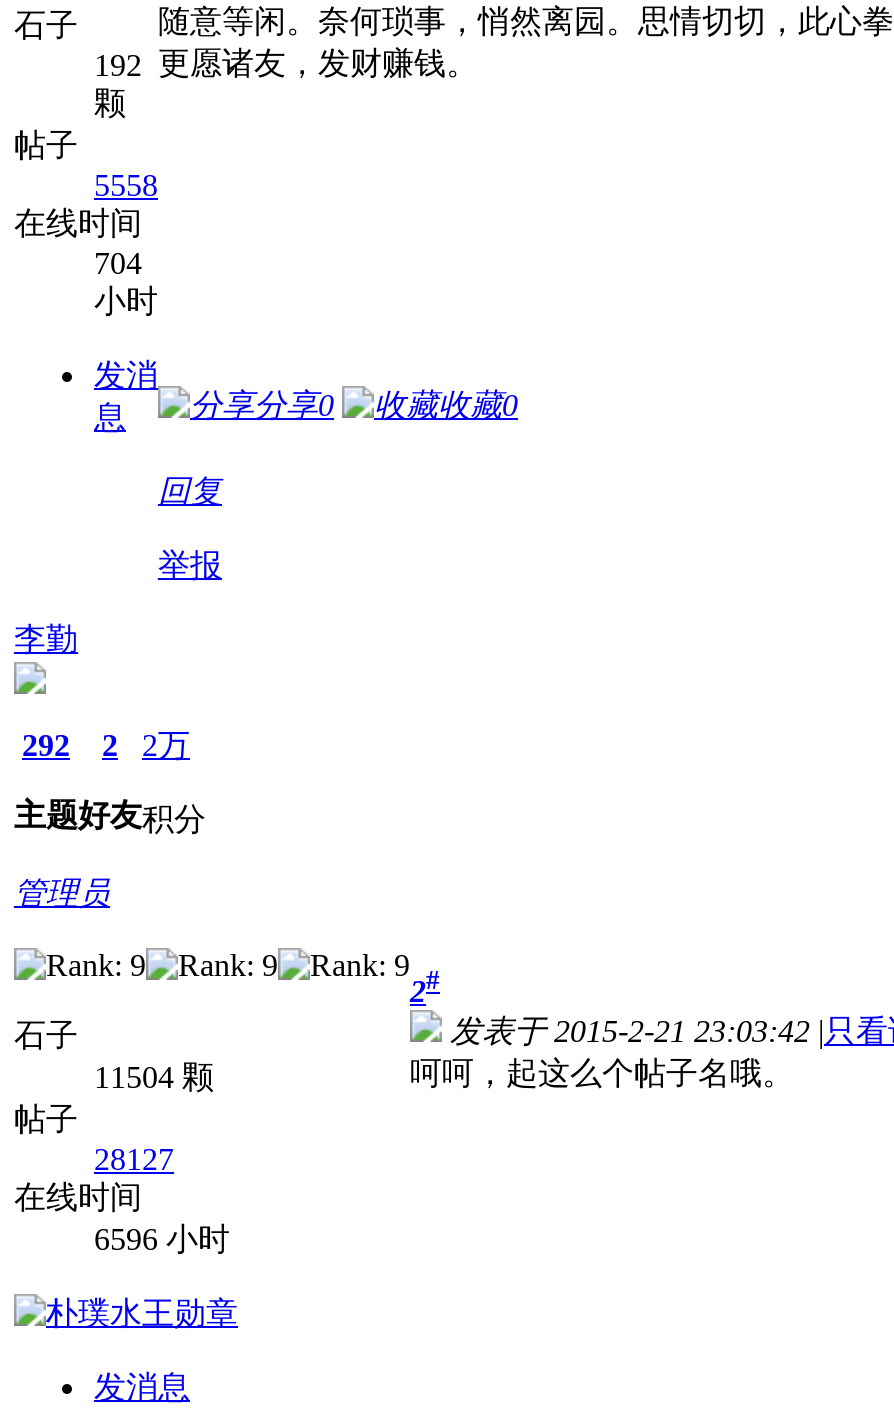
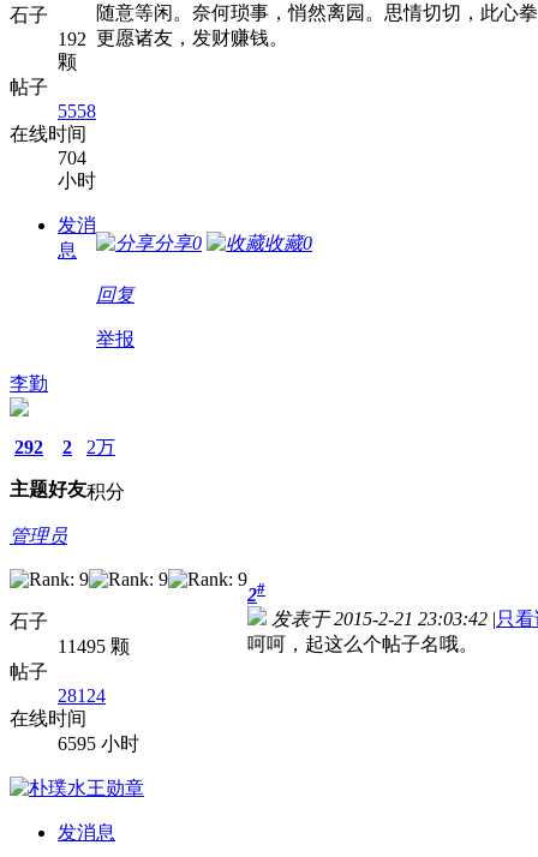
[94,1060,214,1094] 11504 颗 -> [58,636,130,656] 11495 颗
[94,1142,174,1176] 28127 -> [58,685,106,706] 28124
[94,1222,230,1256] 6596 小时 -> [58,733,139,754] 6595 小时

